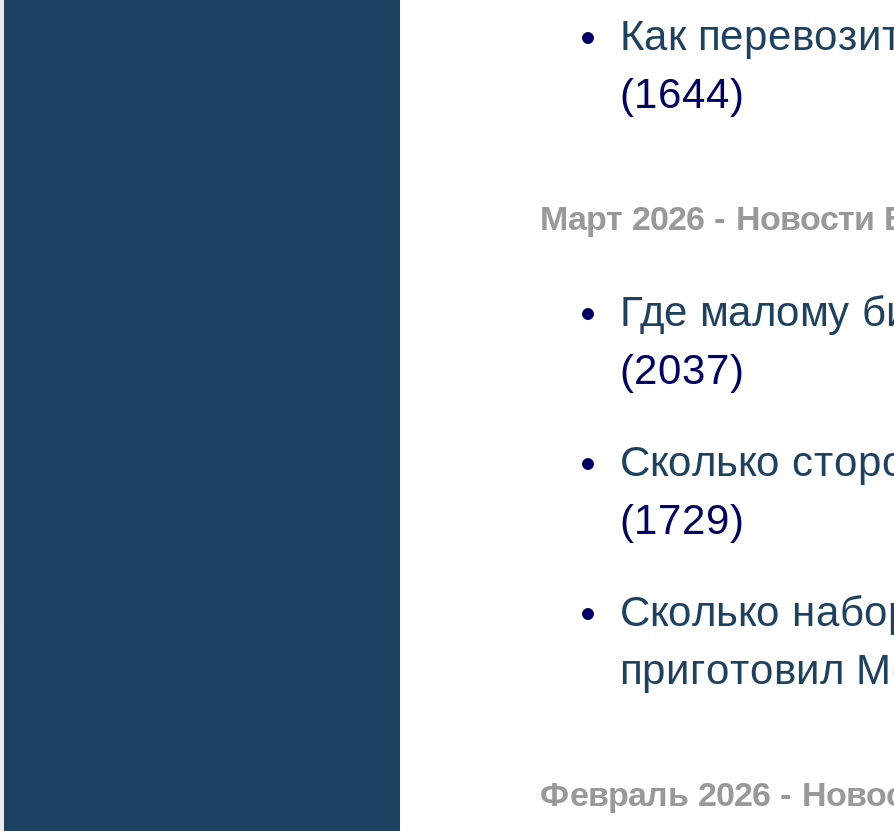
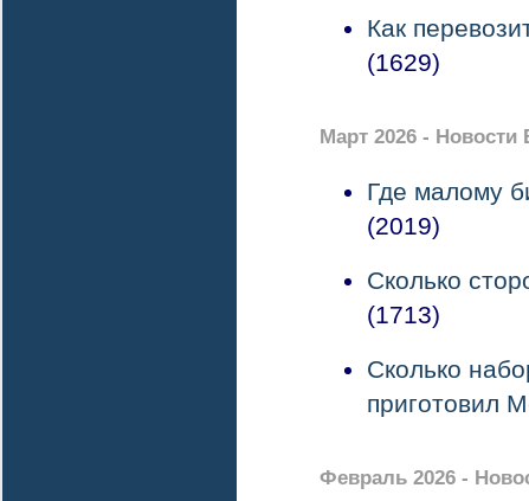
[620,70,744,116] (1644) -> [367,49,440,76] (1629)
[620,346,744,392] (2037) -> [367,212,440,239] (2019)
[620,496,744,542] (1729) -> [367,301,440,328] (1713)

